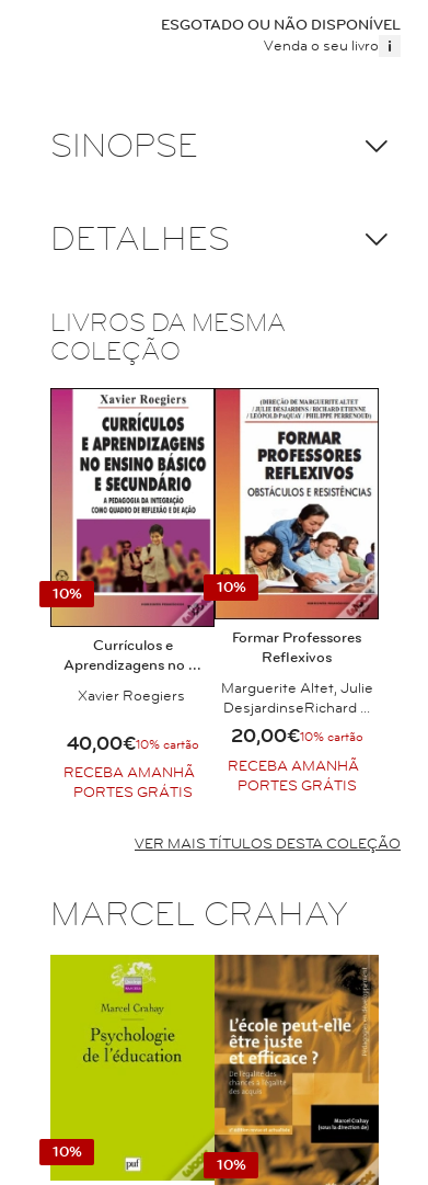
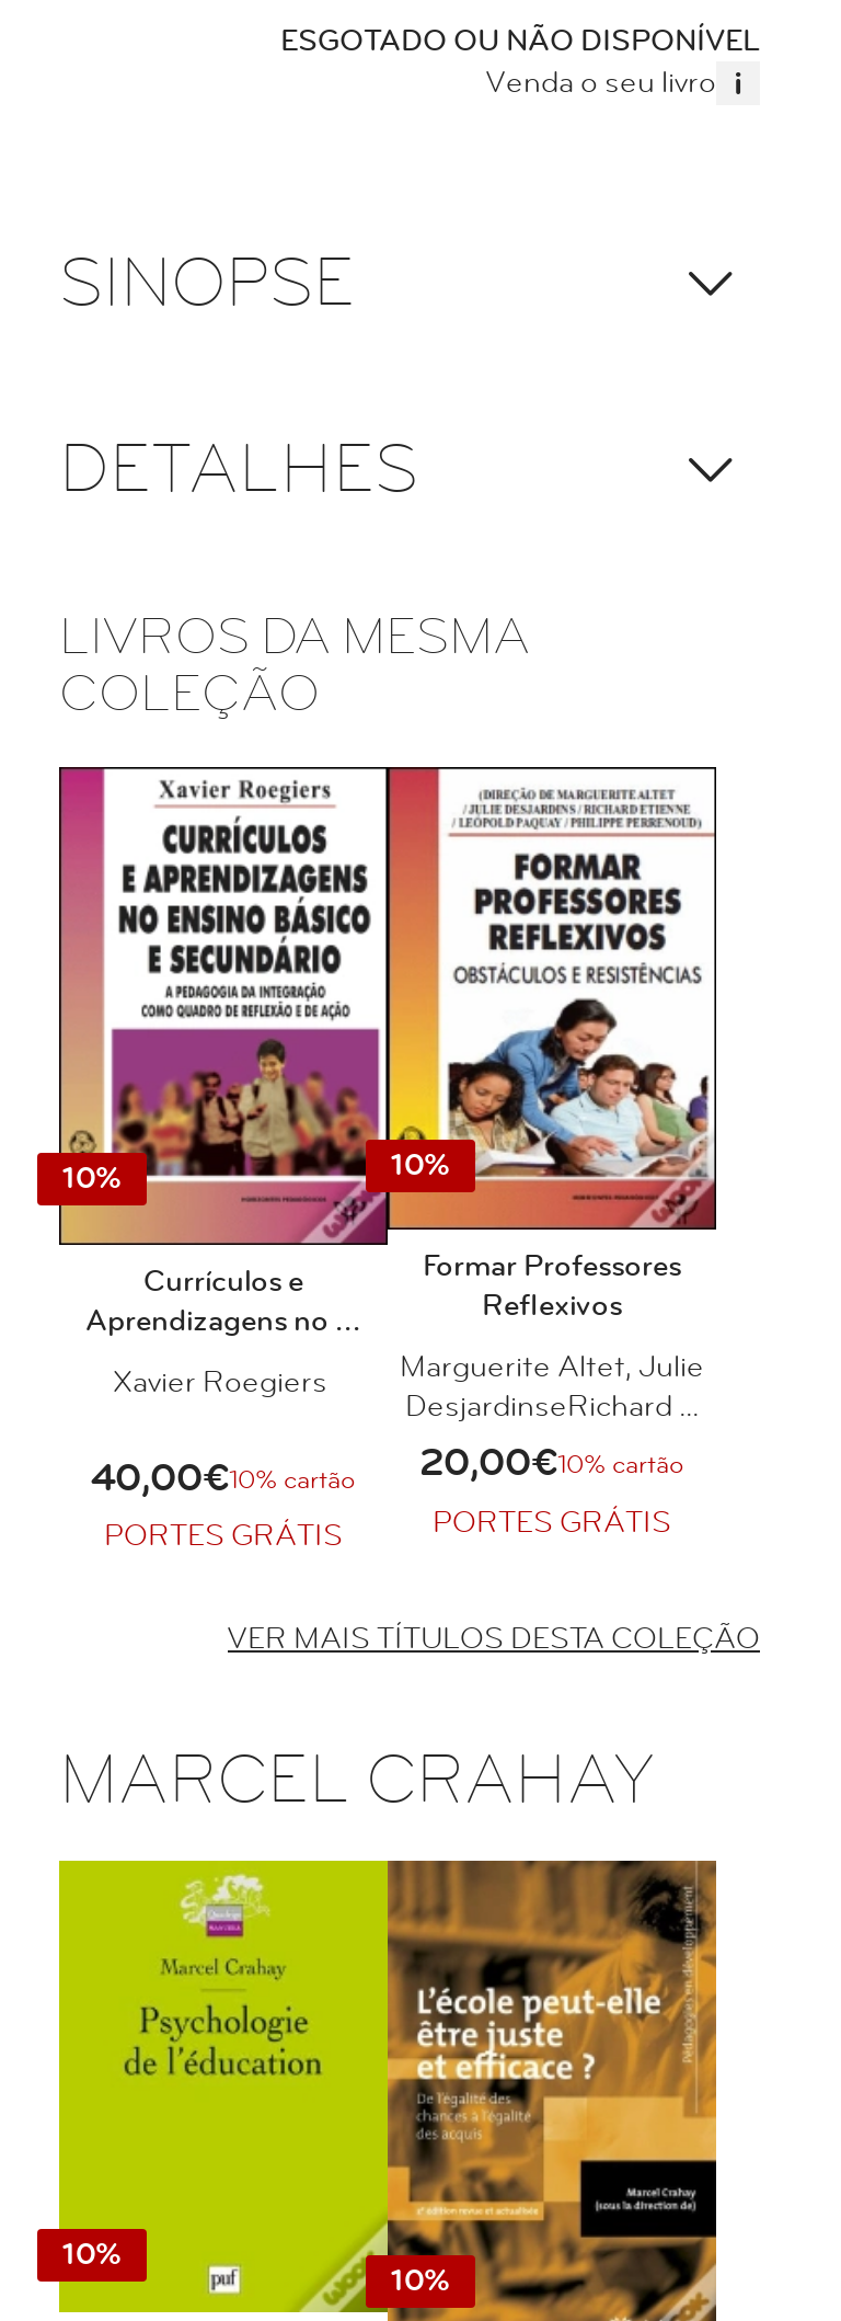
[228,756,366,776] RECEBA AMANHÃ -> none
[63,763,201,783] RECEBA AMANHÃ -> none

